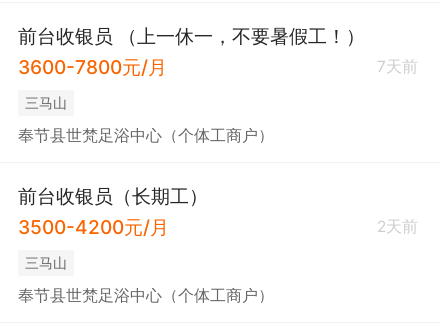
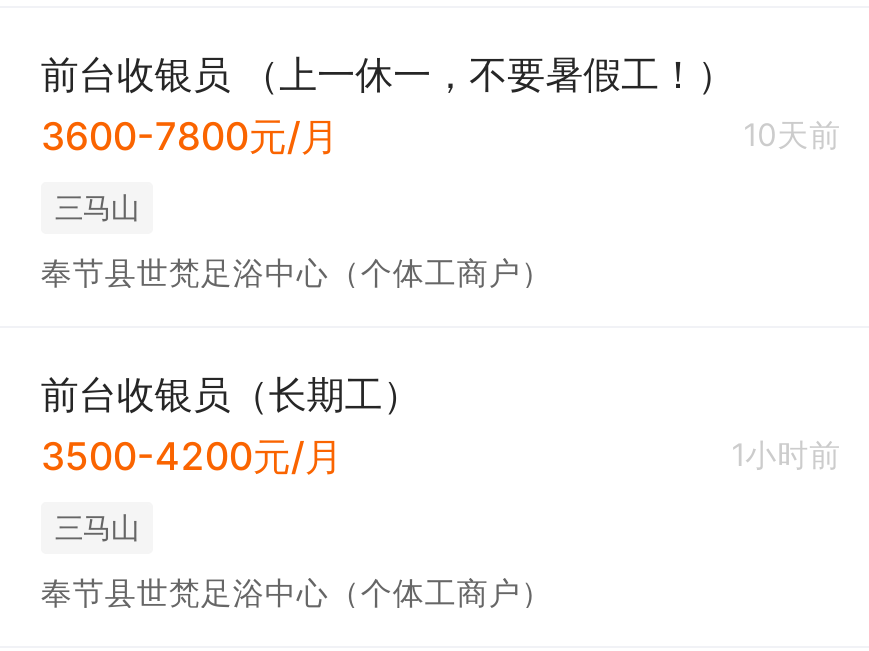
[377,57,418,76] 7天前 -> [743,117,841,155] 10天前
[377,217,418,236] 2天前 -> [731,437,841,475] 1小时前

